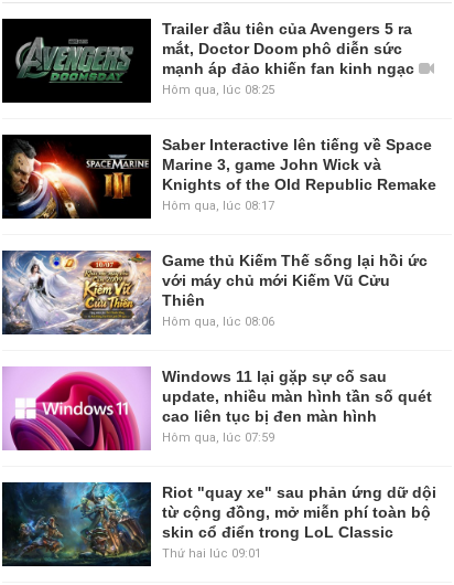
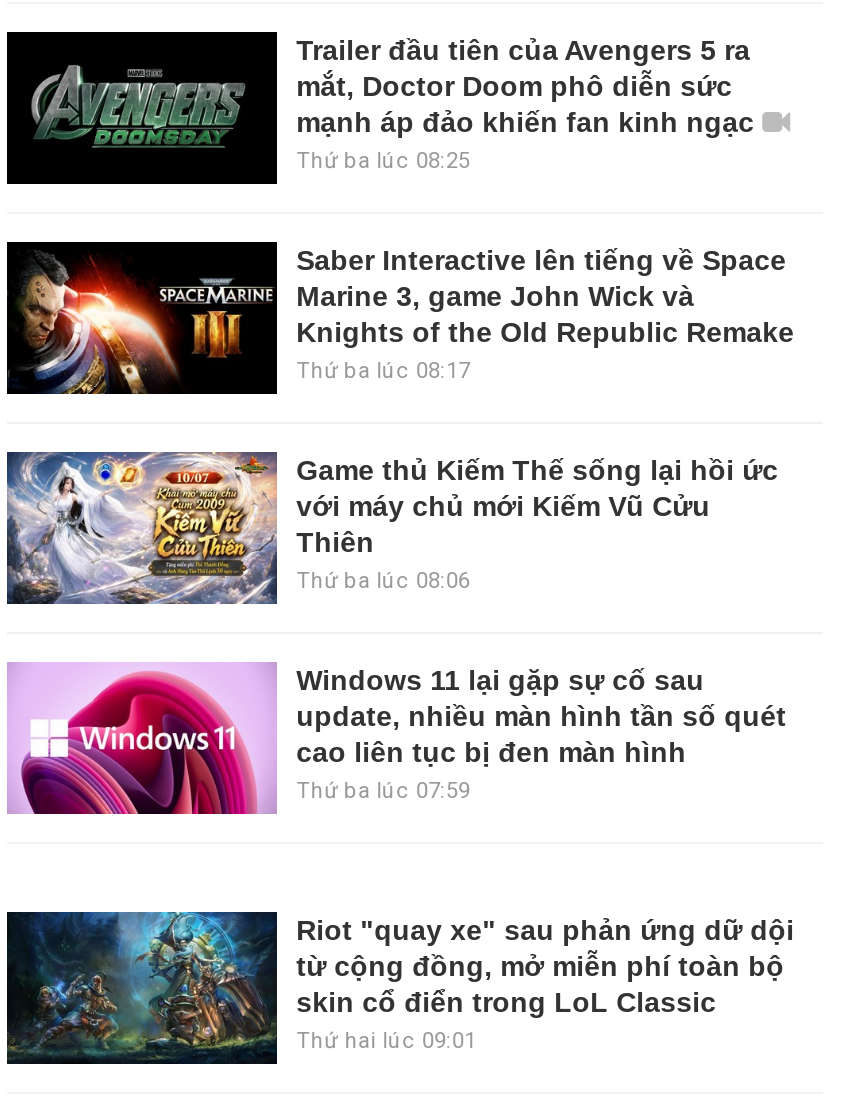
[162,83,274,97] Hôm qua, lúc 08:25 -> [296,148,470,174] Thứ ba lúc 08:25
[162,199,274,213] Hôm qua, lúc 08:17 -> [296,358,470,384] Thứ ba lúc 08:17
[162,315,274,329] Hôm qua, lúc 08:06 -> [296,568,470,594] Thứ ba lúc 08:06
[162,431,274,445] Hôm qua, lúc 07:59 -> [296,778,470,804] Thứ ba lúc 07:59

